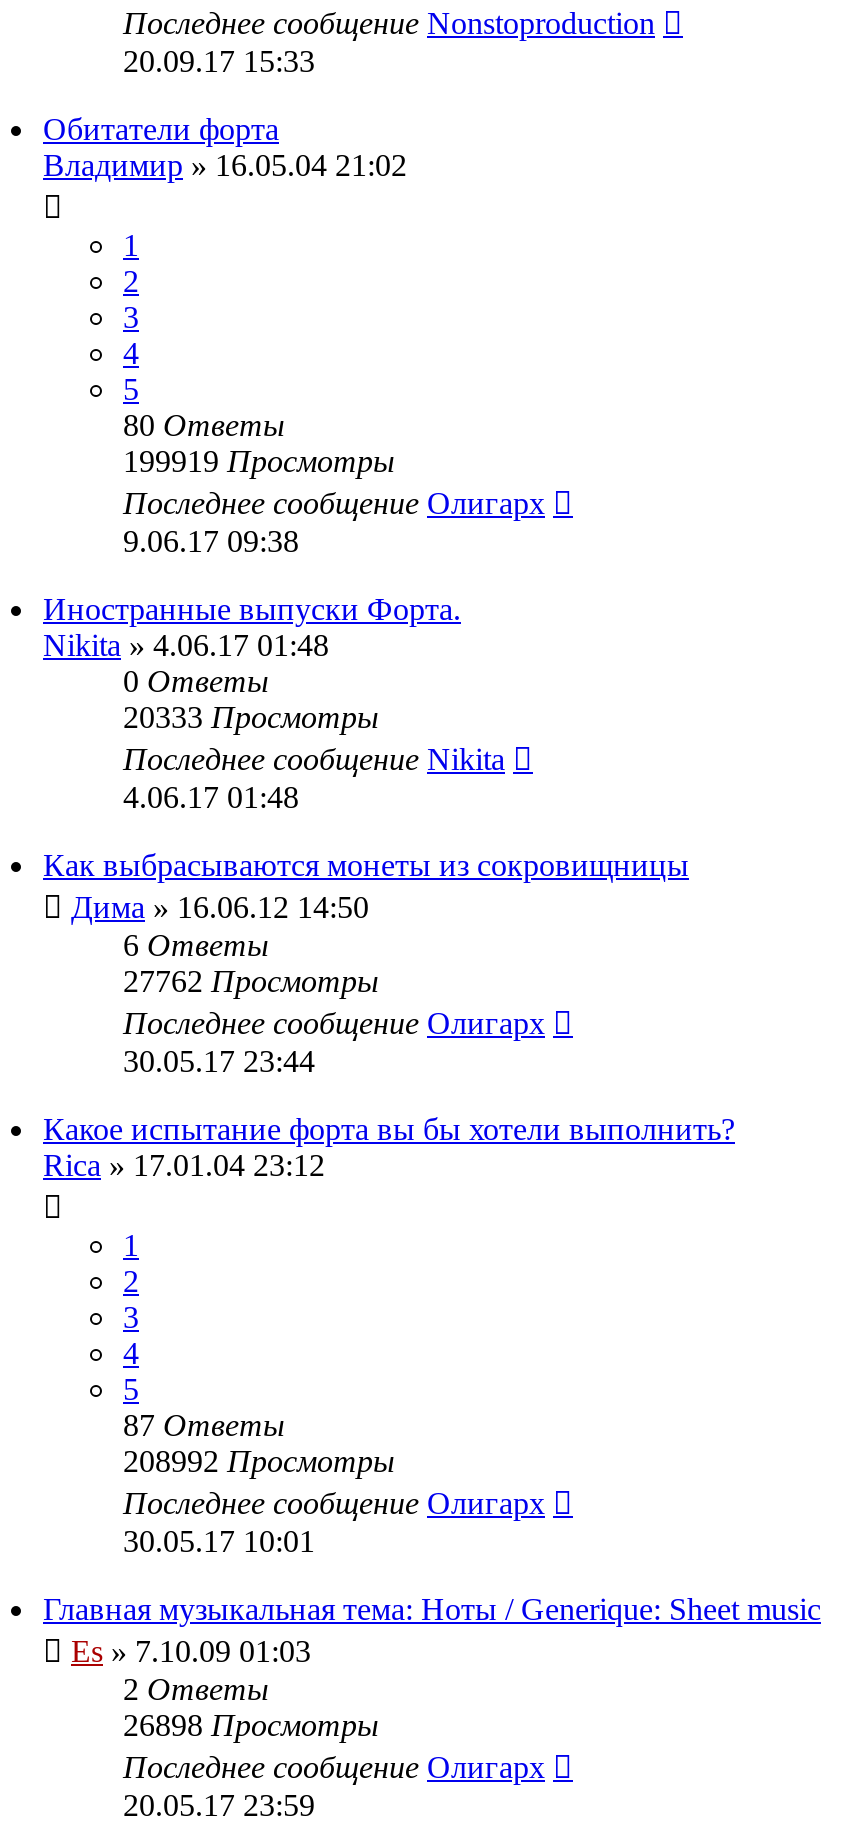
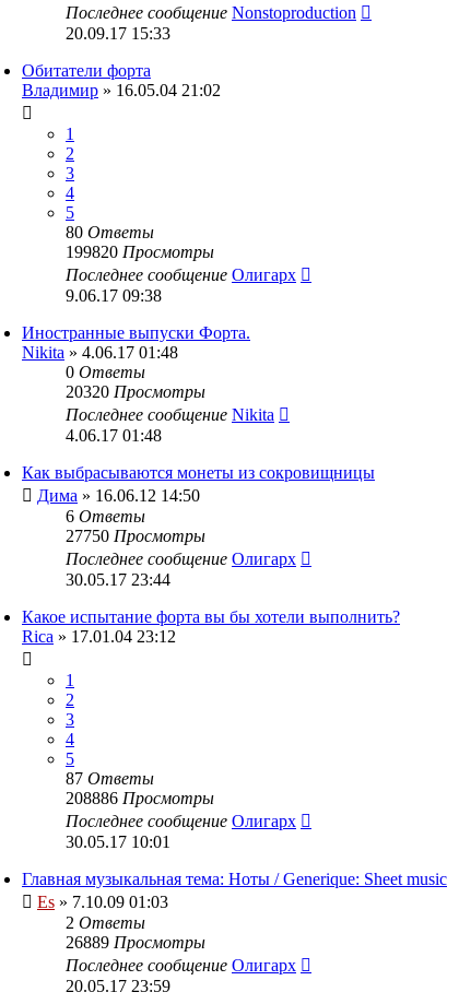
[123,444,395,478] 199919 Просмотры -> [66,242,214,261] 199820 Просмотры
[123,700,379,734] 20333 Просмотры -> [66,382,205,401] 20320 Просмотры
[123,964,379,998] 27762 Просмотры -> [66,526,205,545] 27750 Просмотры
[123,1444,395,1478] 208992 Просмотры -> [66,789,214,807] 208886 Просмотры
[123,1708,379,1742] 26898 Просмотры -> [66,933,205,951] 26889 Просмотры

